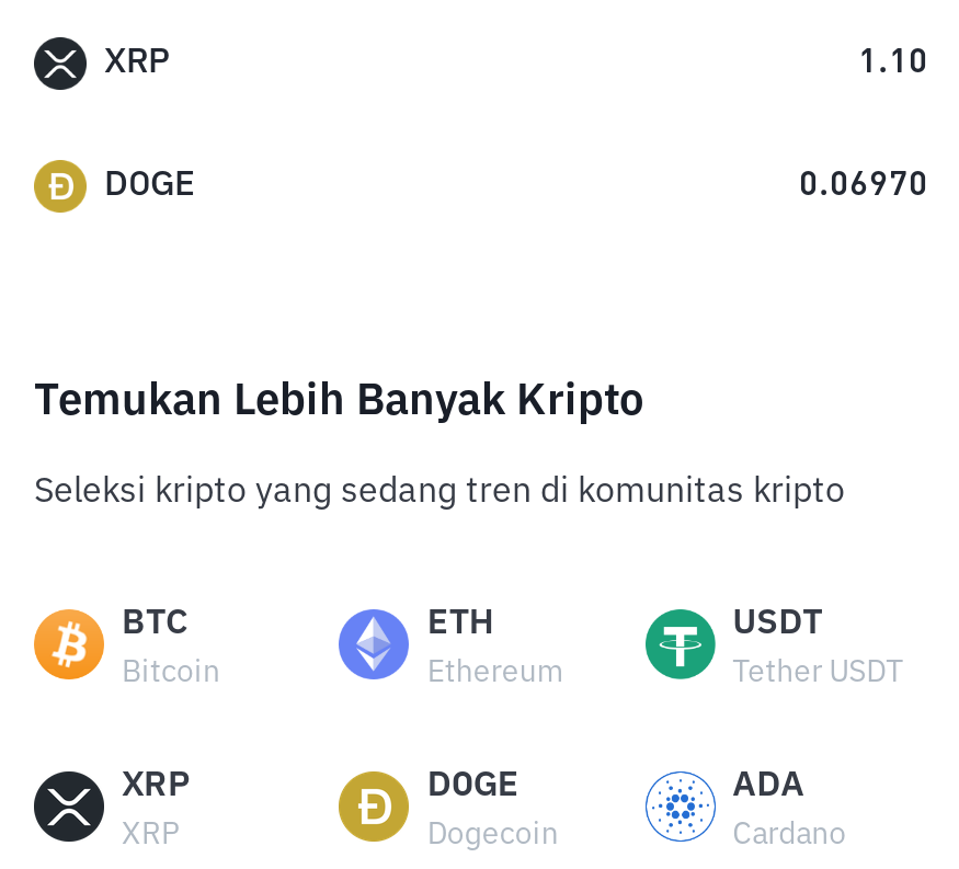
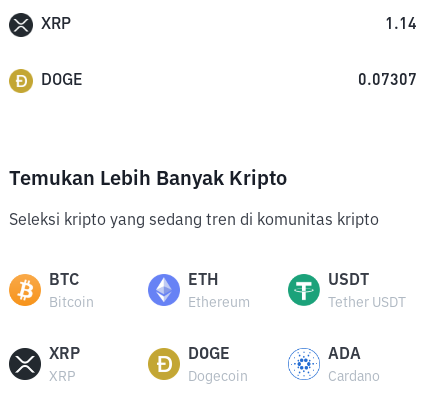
[858,46,928,81] 1.10 -> [385,17,417,33] 1.14
[799,169,928,204] 0.06970 -> [358,73,417,89] 0.07307

